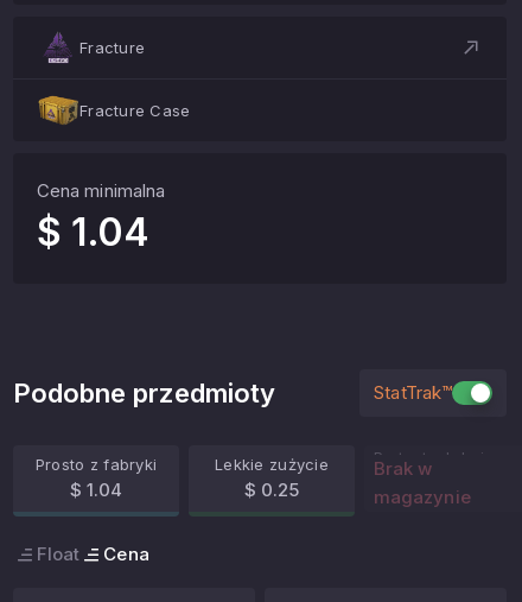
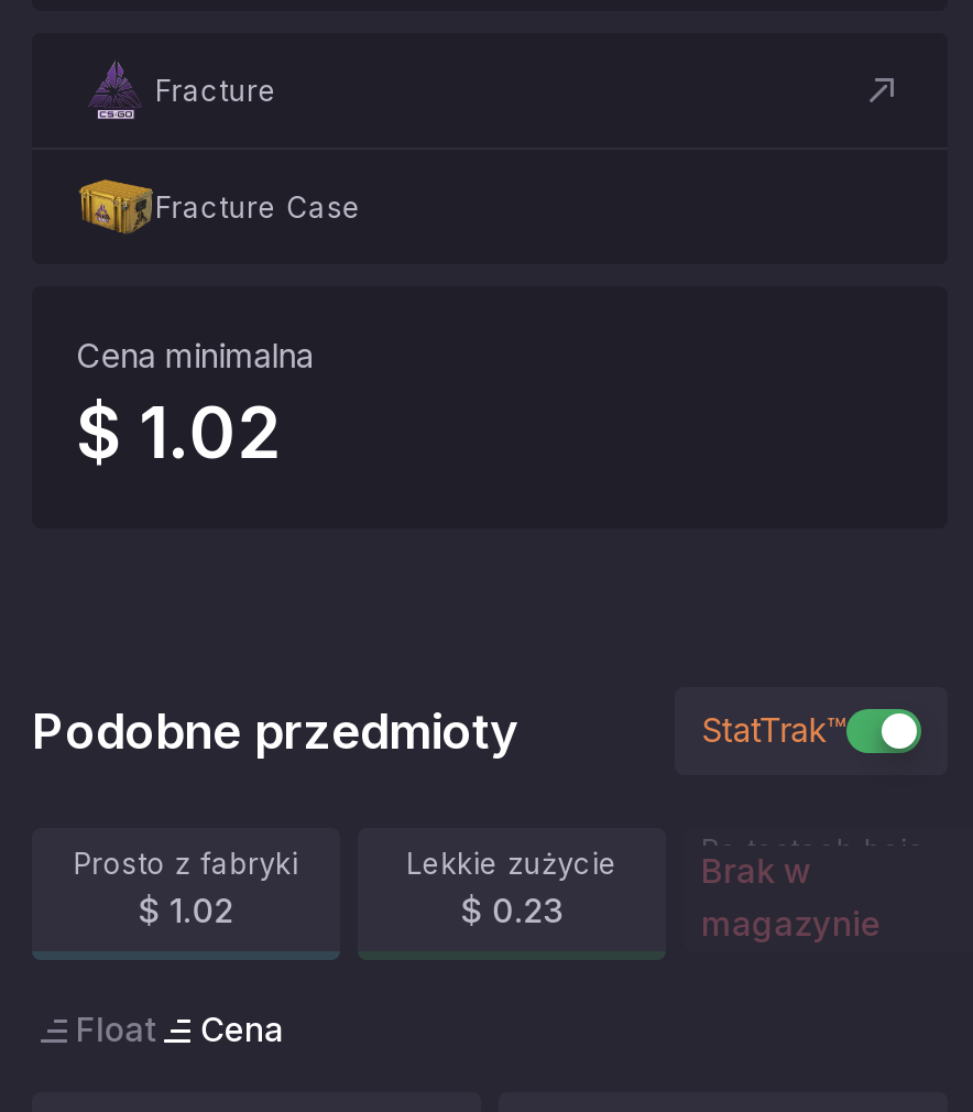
[37,209,149,255] $ 1.04 -> [76,390,281,476] $ 1.02
[70,479,122,501] $ 1.04 -> [138,890,234,931] $ 1.02
[244,479,299,501] $ 0.25 -> [461,890,563,931] $ 0.23

